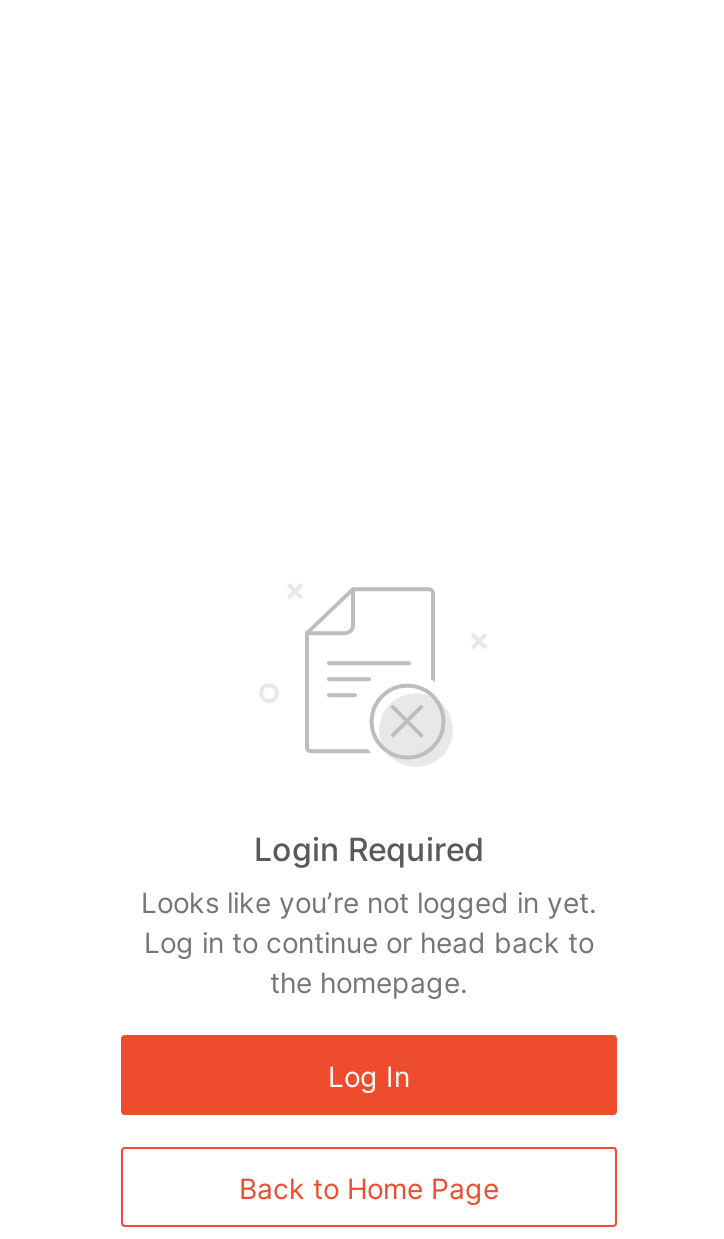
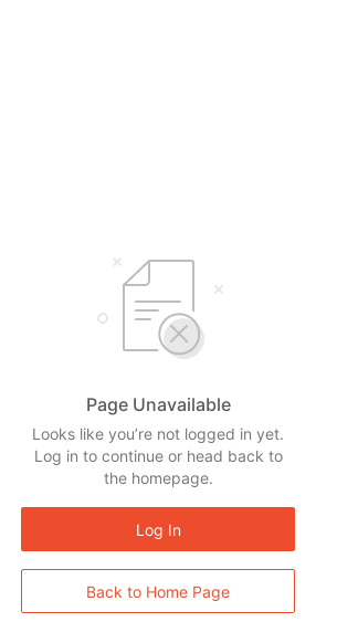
[254,829,484,869] Login Required -> [86,393,230,415] Page Unavailable

